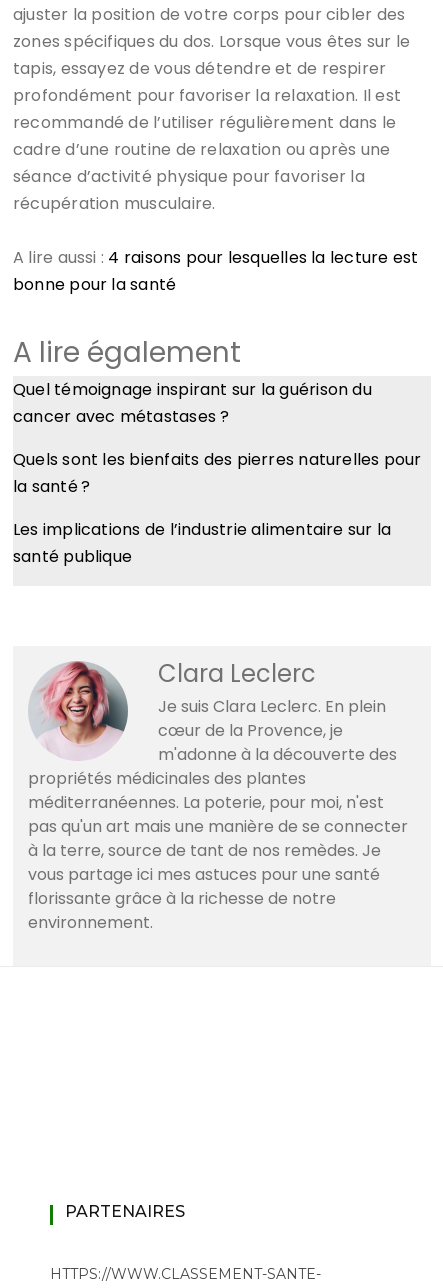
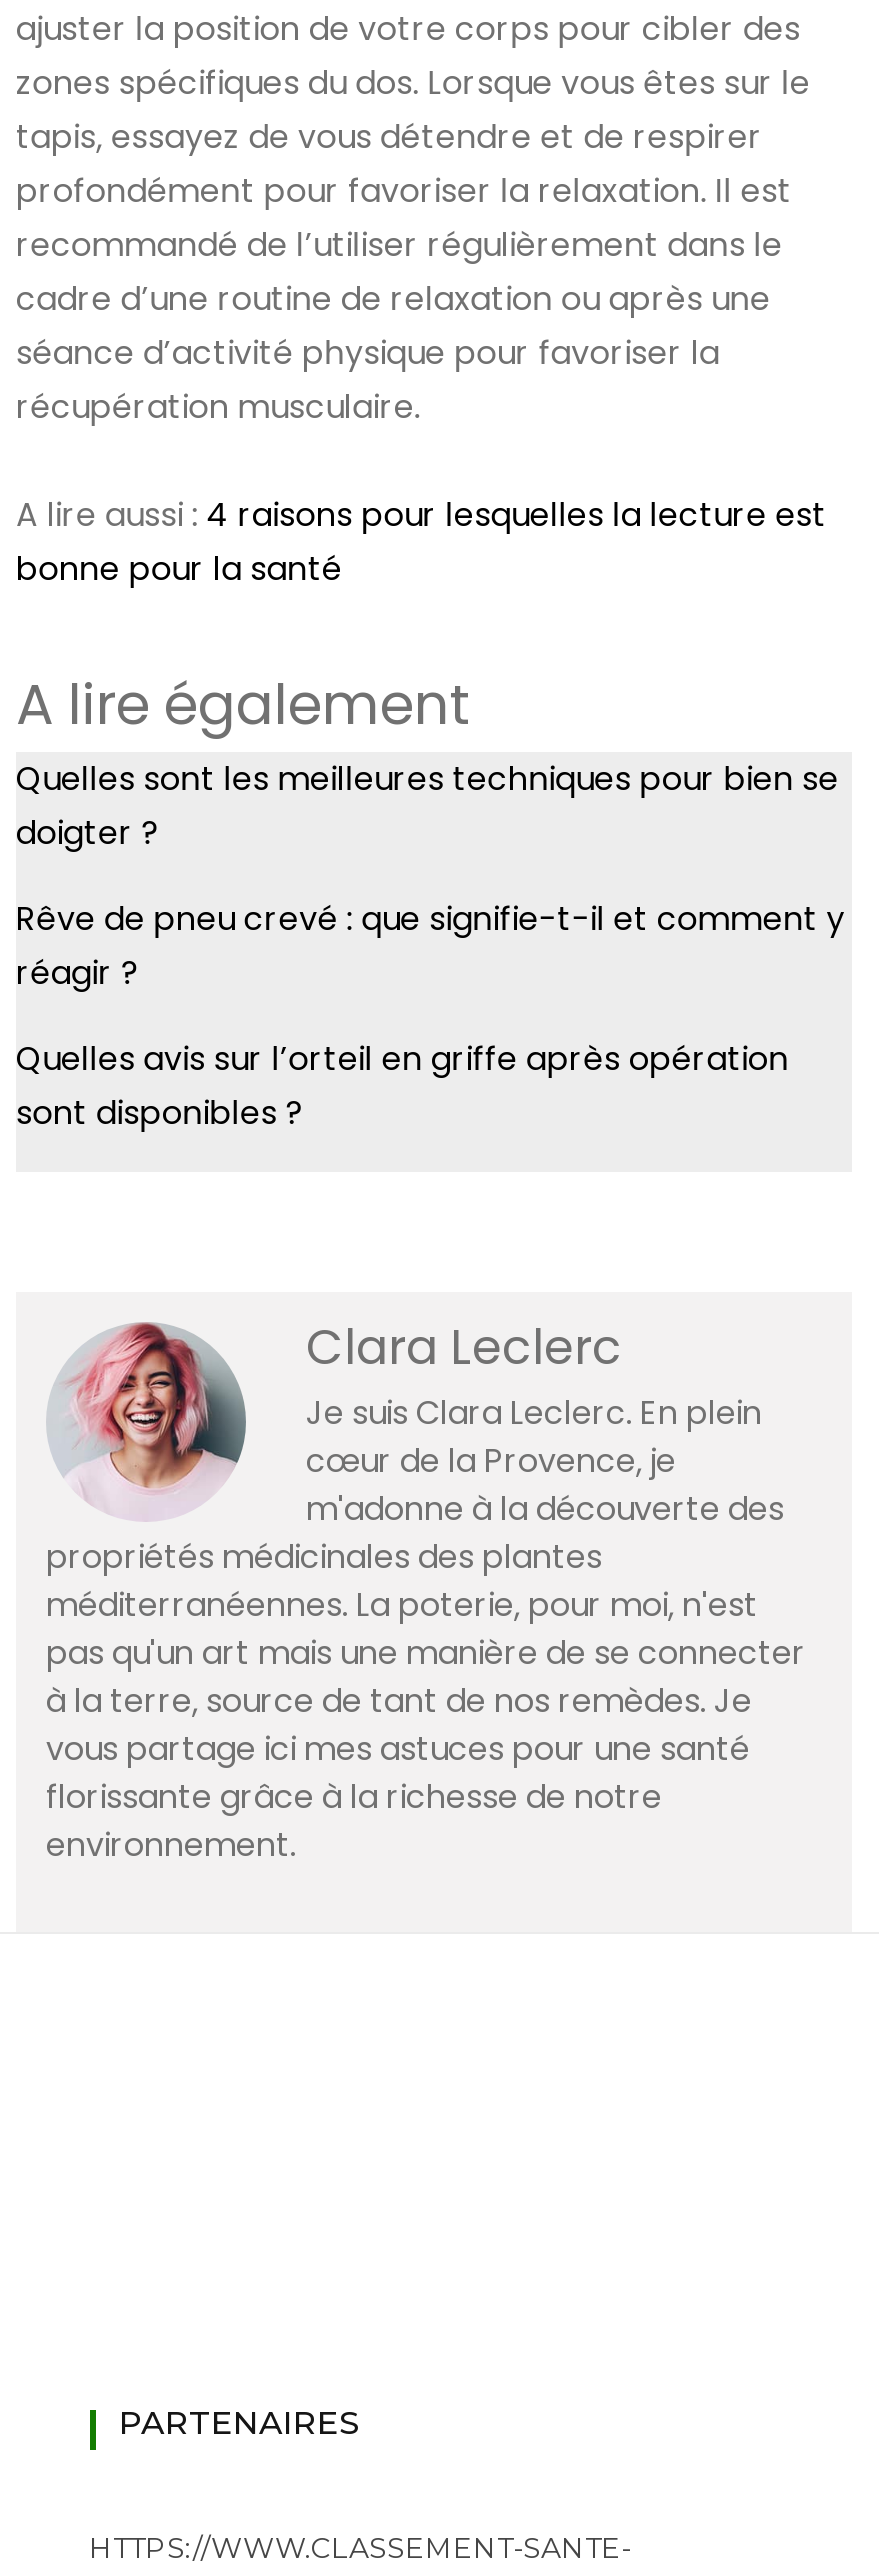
[13,378,372,428] Quel témoignage inspirant sur la guérison du | cancer avec métastases ? -> [16,756,839,856] Quelles sont les meilleures techniques pour bien se | doigter ?
[13,448,422,498] Quels sont les bienfaits des pierres naturelles pour | la santé ? -> [16,896,845,996] Rêve de pneu crevé : que signifie-t-il et comment y | réagir ?
[13,518,391,568] Les implications de l’industrie alimentaire sur la | santé publique -> [16,1036,789,1136] Quelles avis sur l’orteil en griffe après opération | sont disponibles ?

